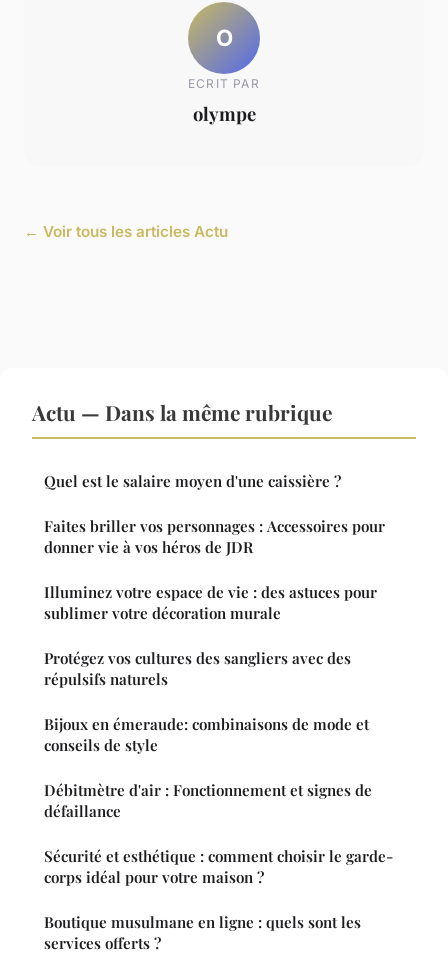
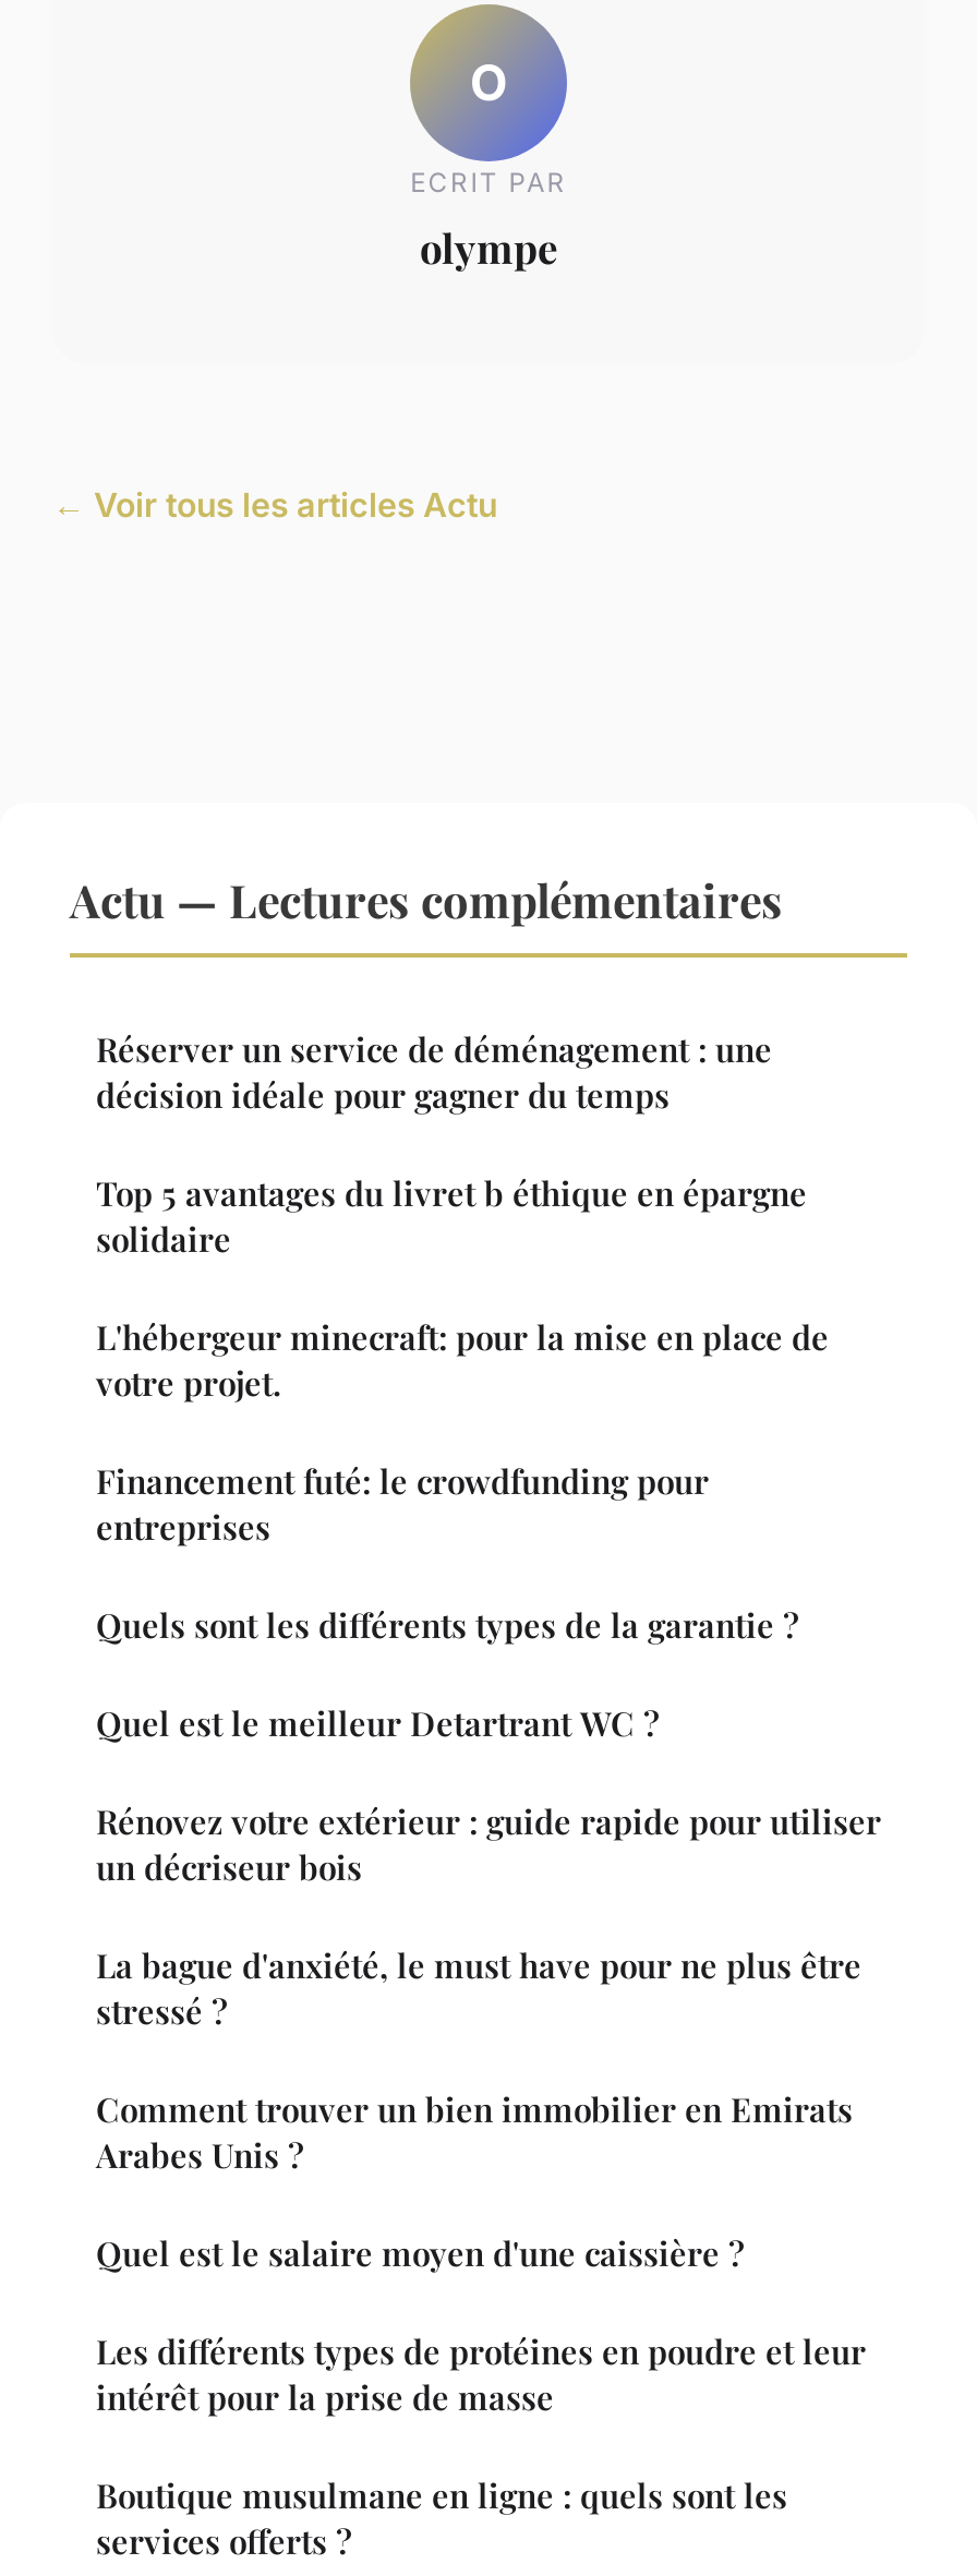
[32,398,332,426] Actu — Dans la même rubrique -> [70,869,881,2177] Actu — Lectures complémentaires | Réserver un service de déménagement : une | décision idéale pour gagner du temps | Top 5 avantages du livret b éthique en épargne | solidaire | L'hébergeur minecraft: pour la mise en place de | votre projet. | Financement futé: le crowdfunding pour | entreprises | Quels sont les différents types de la garantie ? | Quel est le meilleur Detartrant WC ? | Rénovez votre extérieur : guide rapide pour utiliser | un décriseur bois | La bague d'anxiété, le must have pour ne plus être | stressé ? | Comment trouver un bien immobilier en Emirats | Arabes Unis ?
moved [44,471,341,491] -> [96,2232,744,2275]: Quel est le salaire moyen d'une caissière ?
[44,516,393,887] Faites briller vos personnages : Accessoires pour | donner vie à vos héros de JDR | Illuminez votre espace de vie : des astuces pour | sublimer votre décoration murale | Protégez vos cultures des sangliers avec des | répulsifs naturels | Bijoux en émeraude: combinaisons de mode et | conseils de style | Débitmètre d'air : Fonctionnement et signes de | défaillance | Sécurité et esthétique : comment choisir le garde- | corps idéal pour votre maison ? -> [96,2330,866,2419] Les différents types de protéines en poudre et leur | intérêt pour la prise de masse

